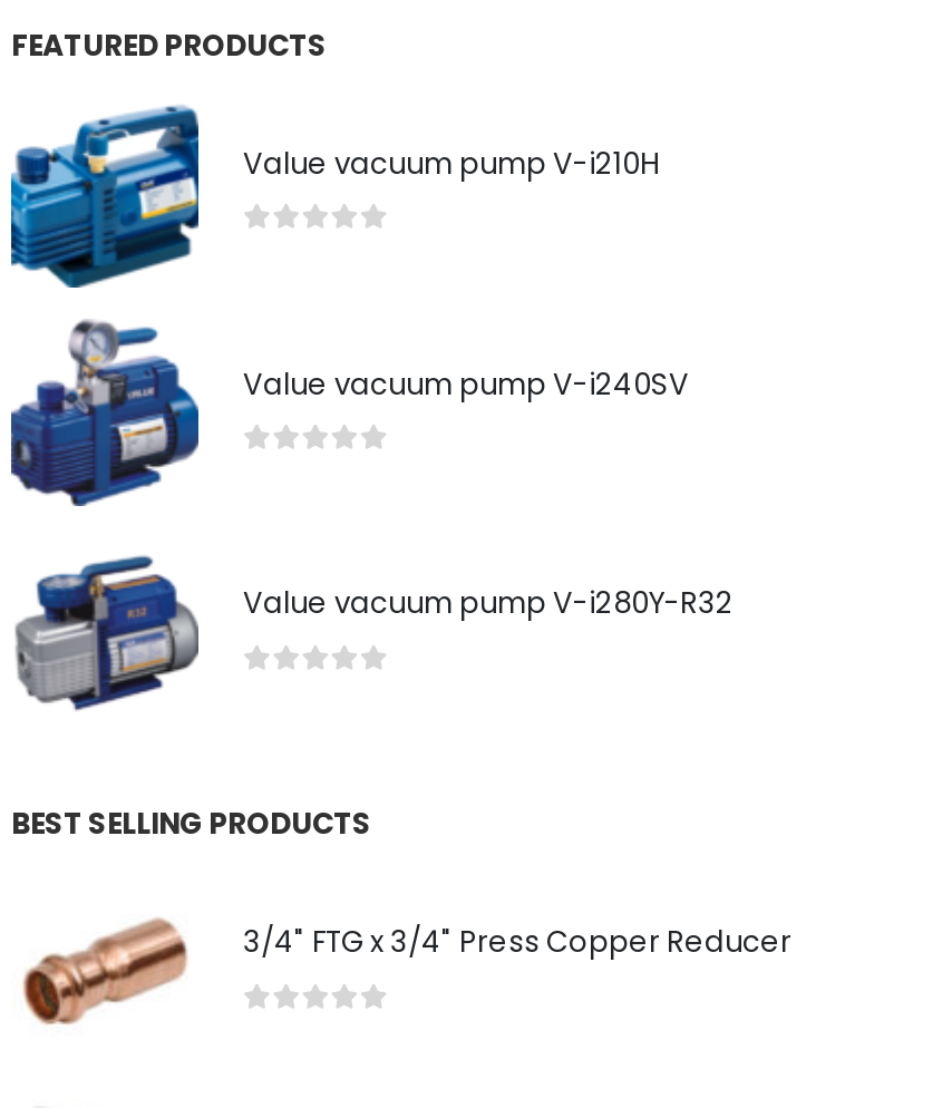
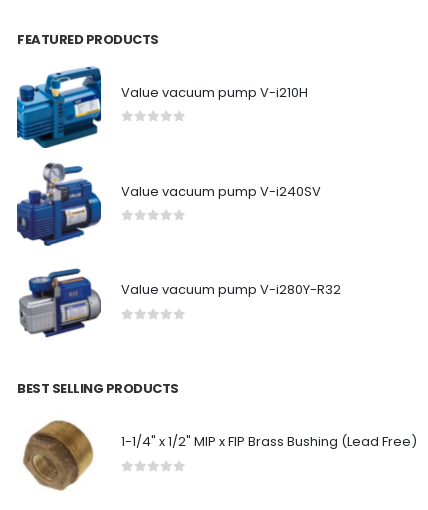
[25,894,792,1050] [image] | 3/4" FTG x 3/4" Press Copper Reducer -> [23,419,417,492] [image] | 1-1/4" x 1/2" MIP x FIP Brass Bushing (Lead Free)

